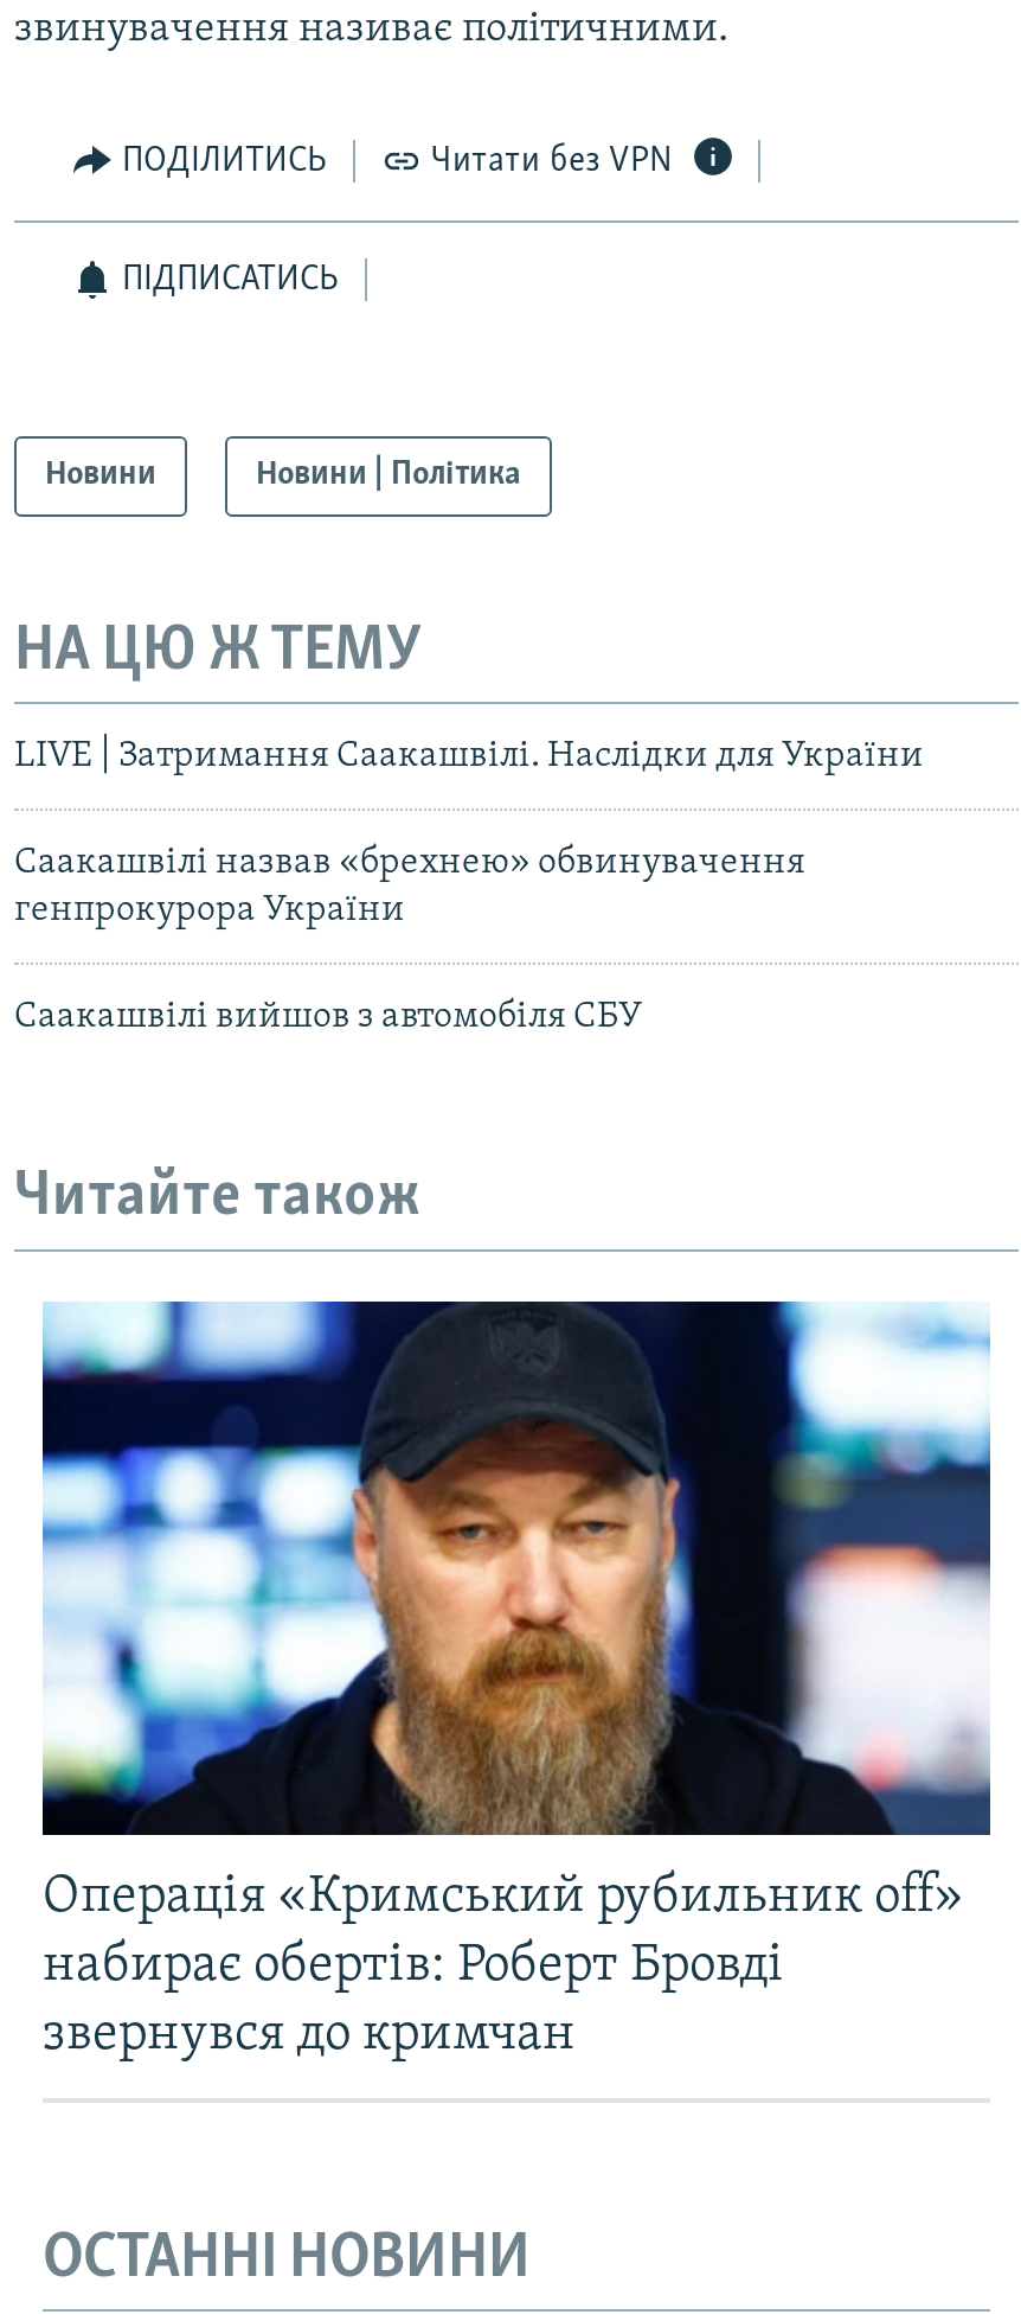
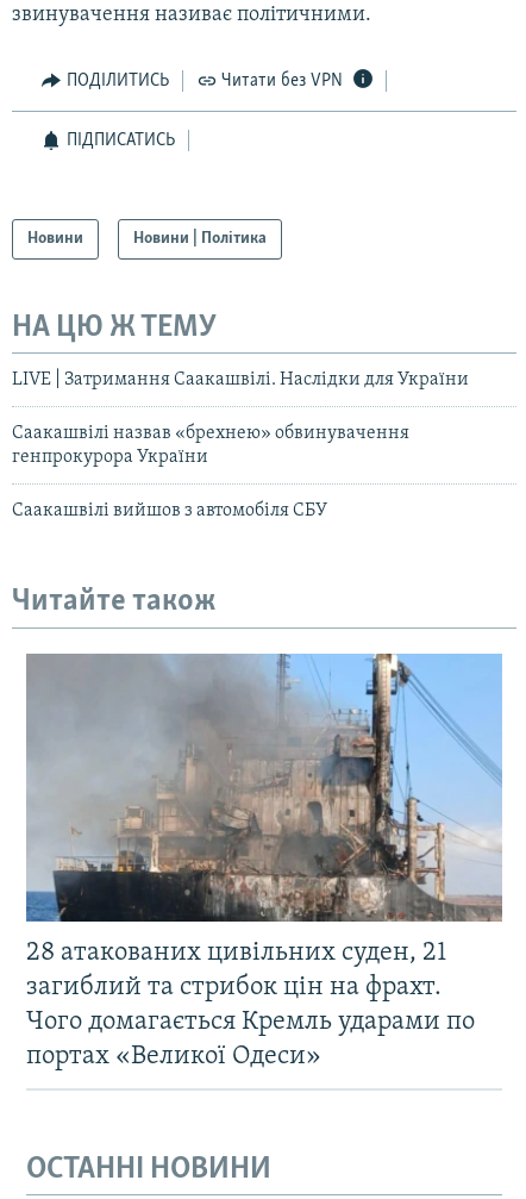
[43,1299,993,2062] [image] | Операція «Кримський рубильник off» | набирає обертів: Роберт Бровді | звернувся до кримчан -> [25,652,502,1070] [image] | 28 атакованих цивільних суден, 21 | загиблий та стрибок цін на фрахт. | Чого домагається Кремль ударами по | портах «Великої Одеси»

